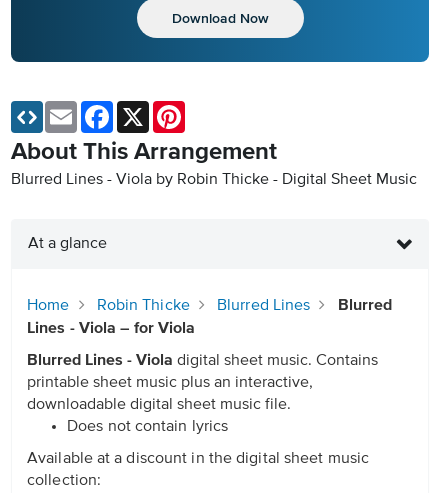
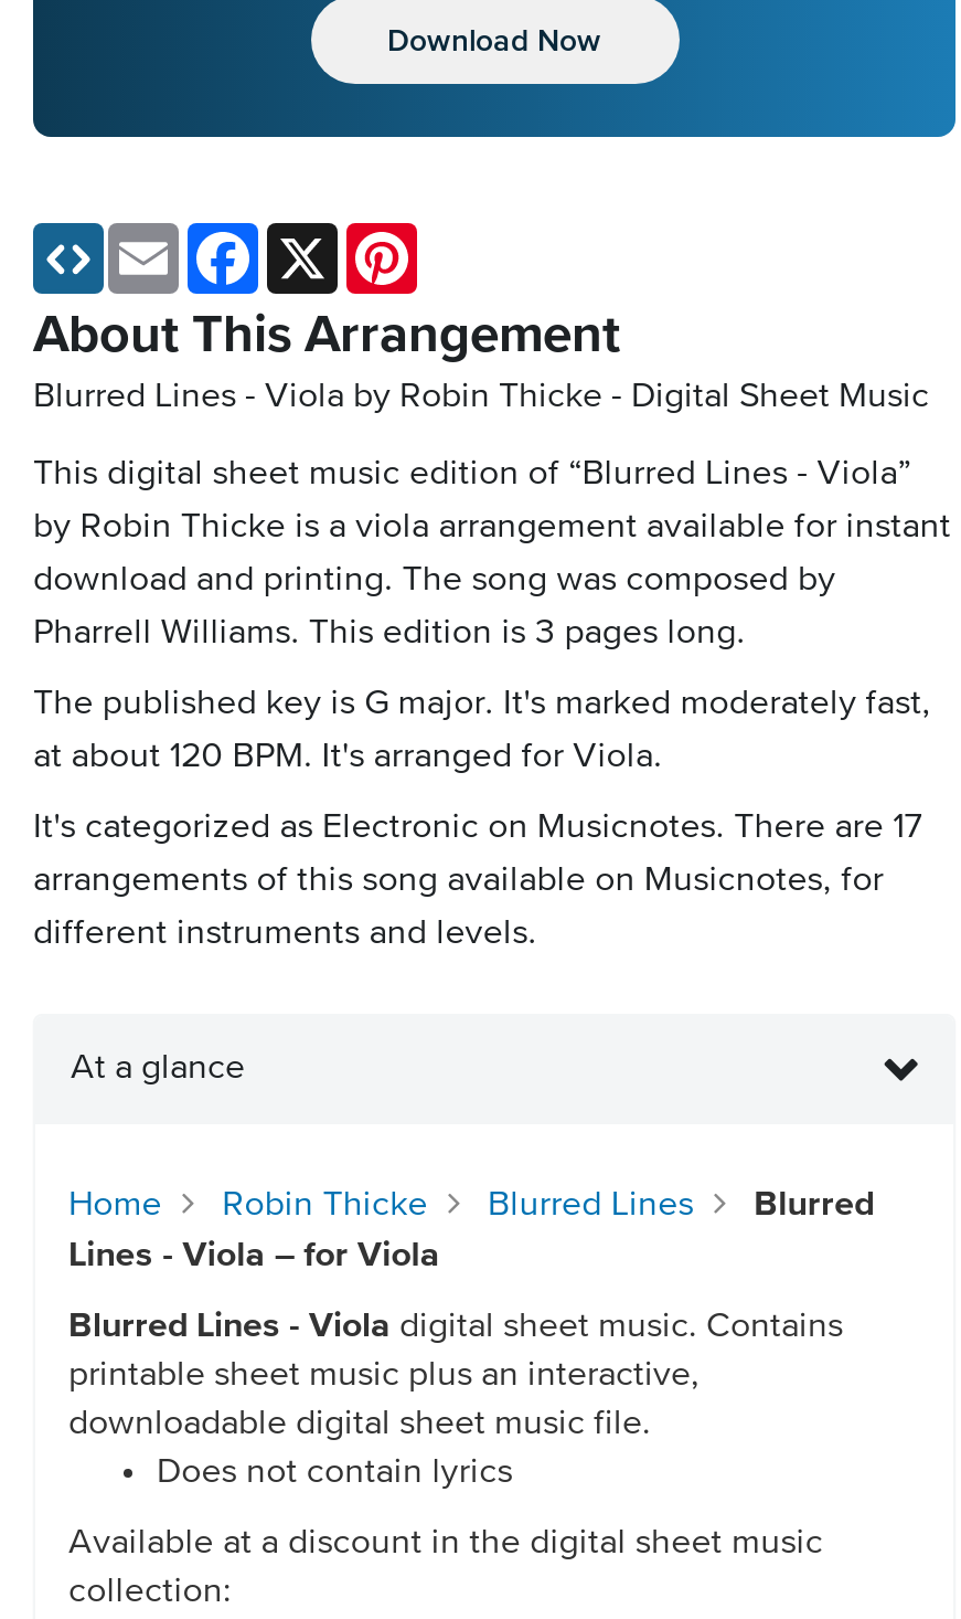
none -> [33,458,951,953] This digital sheet music edition of “Blurred Lines - Viola” | by Robin Thicke is a viola arrangement available for instant | download and printing. The song was composed by | Pharrell Williams. This edition is 3 pages long. | The published key is G major. It's marked moderately fast, | at about 120 BPM. It's arranged for Viola. | It's categorized as Electronic on Musicnotes. There are 17 | arrangements of this song available on Musicnotes, for | different instruments and levels.

